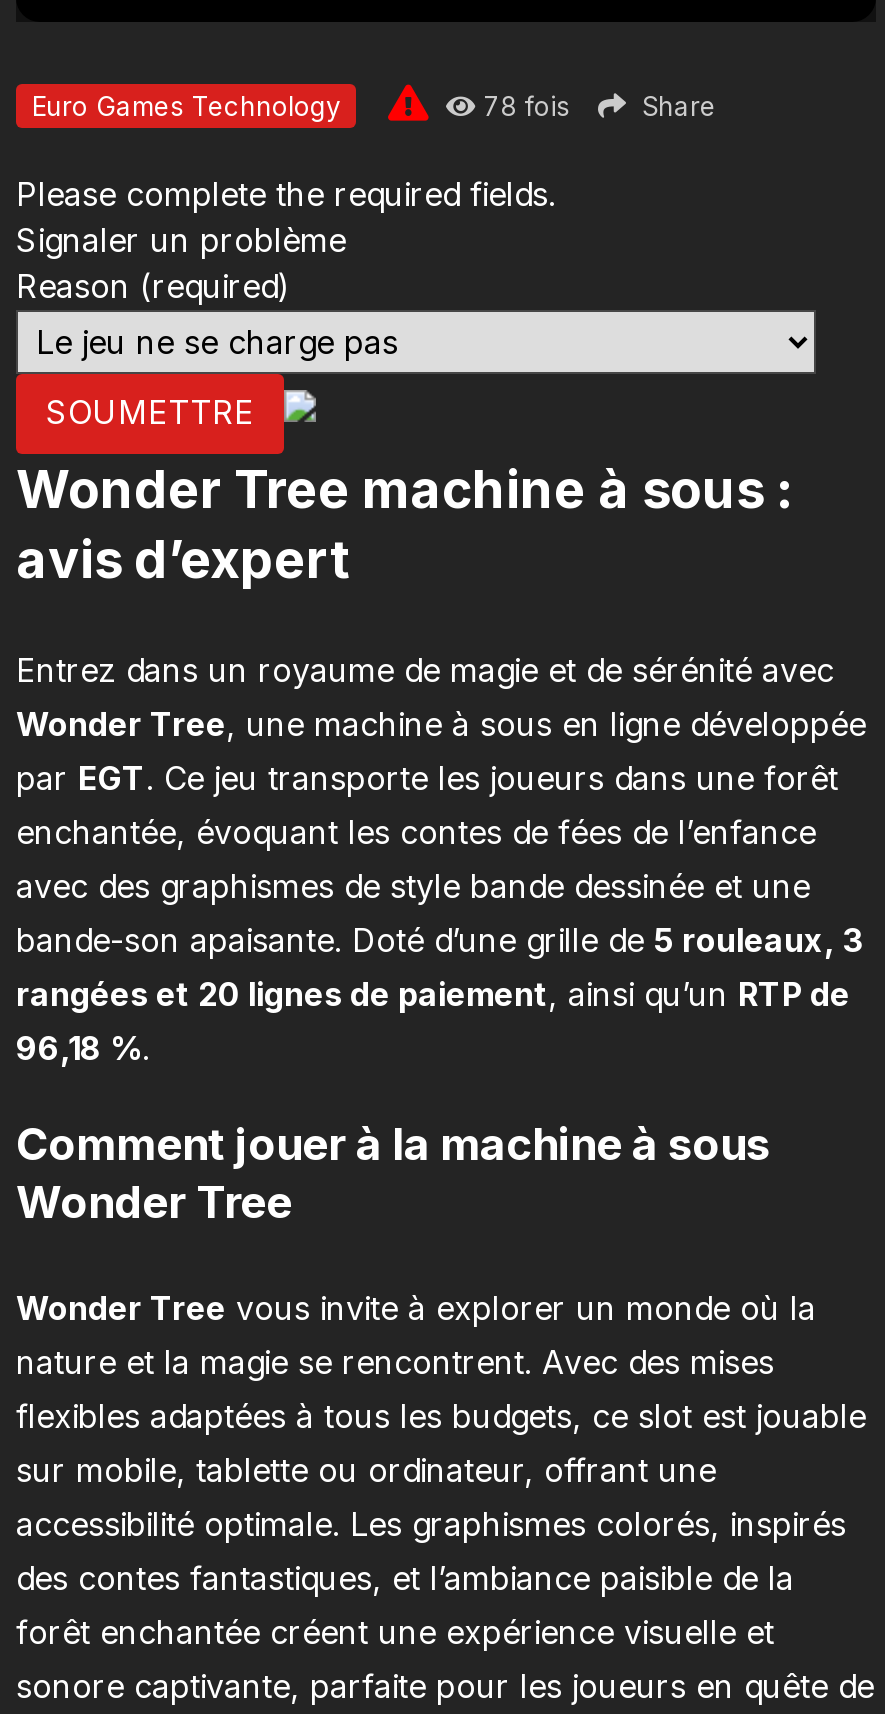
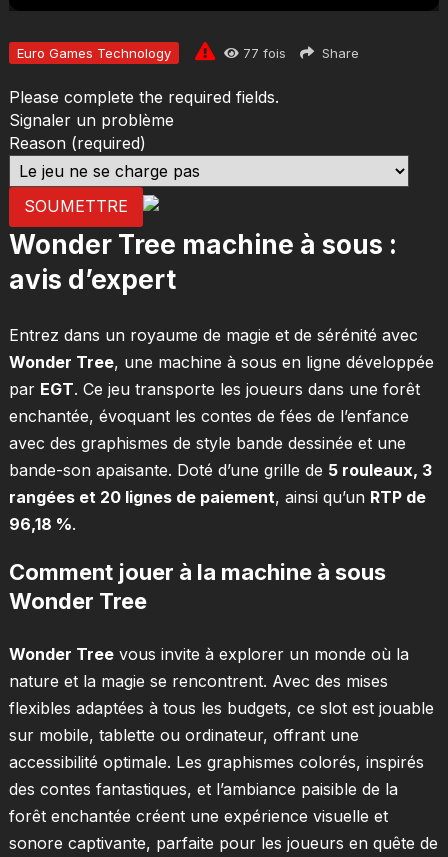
[484,90,716,122] 78 fois Share -> [243,45,359,61] 77 fois Share

